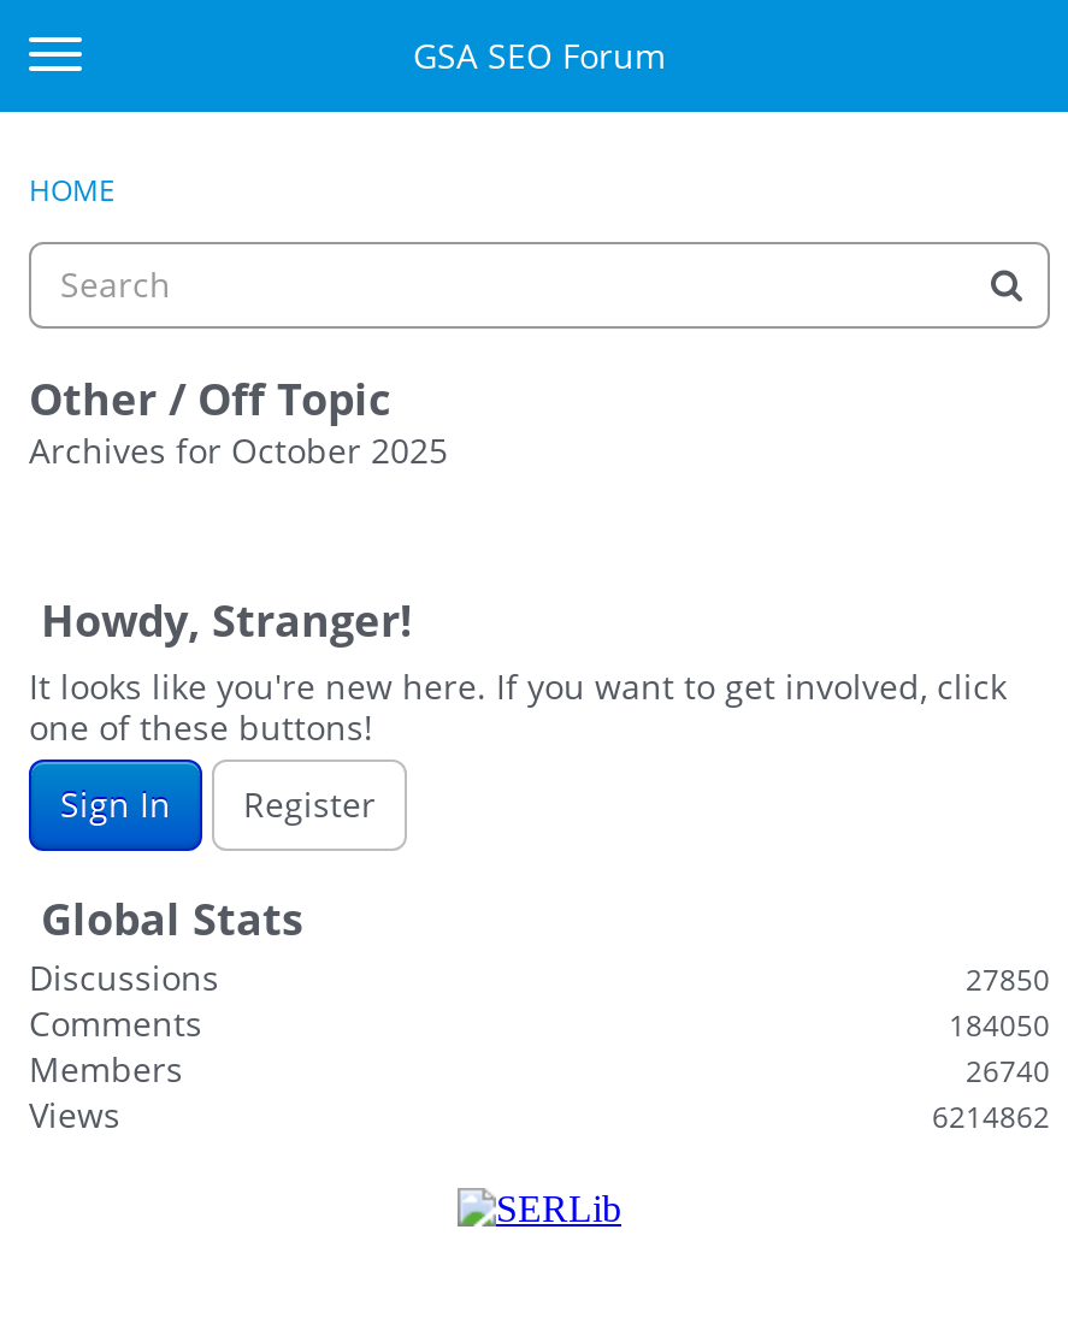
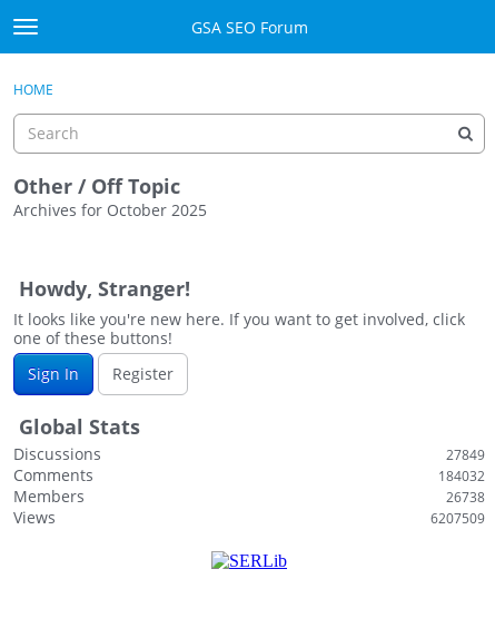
[966,959,1050,1000] 27850 -> [446,445,485,464] 27849
[949,1005,1050,1046] 184050 -> [438,467,485,485] 184032
[966,1051,1050,1092] 26740 -> [446,488,485,507] 26738
[932,1097,1050,1137] 6214862 -> [430,509,485,528] 6207509

